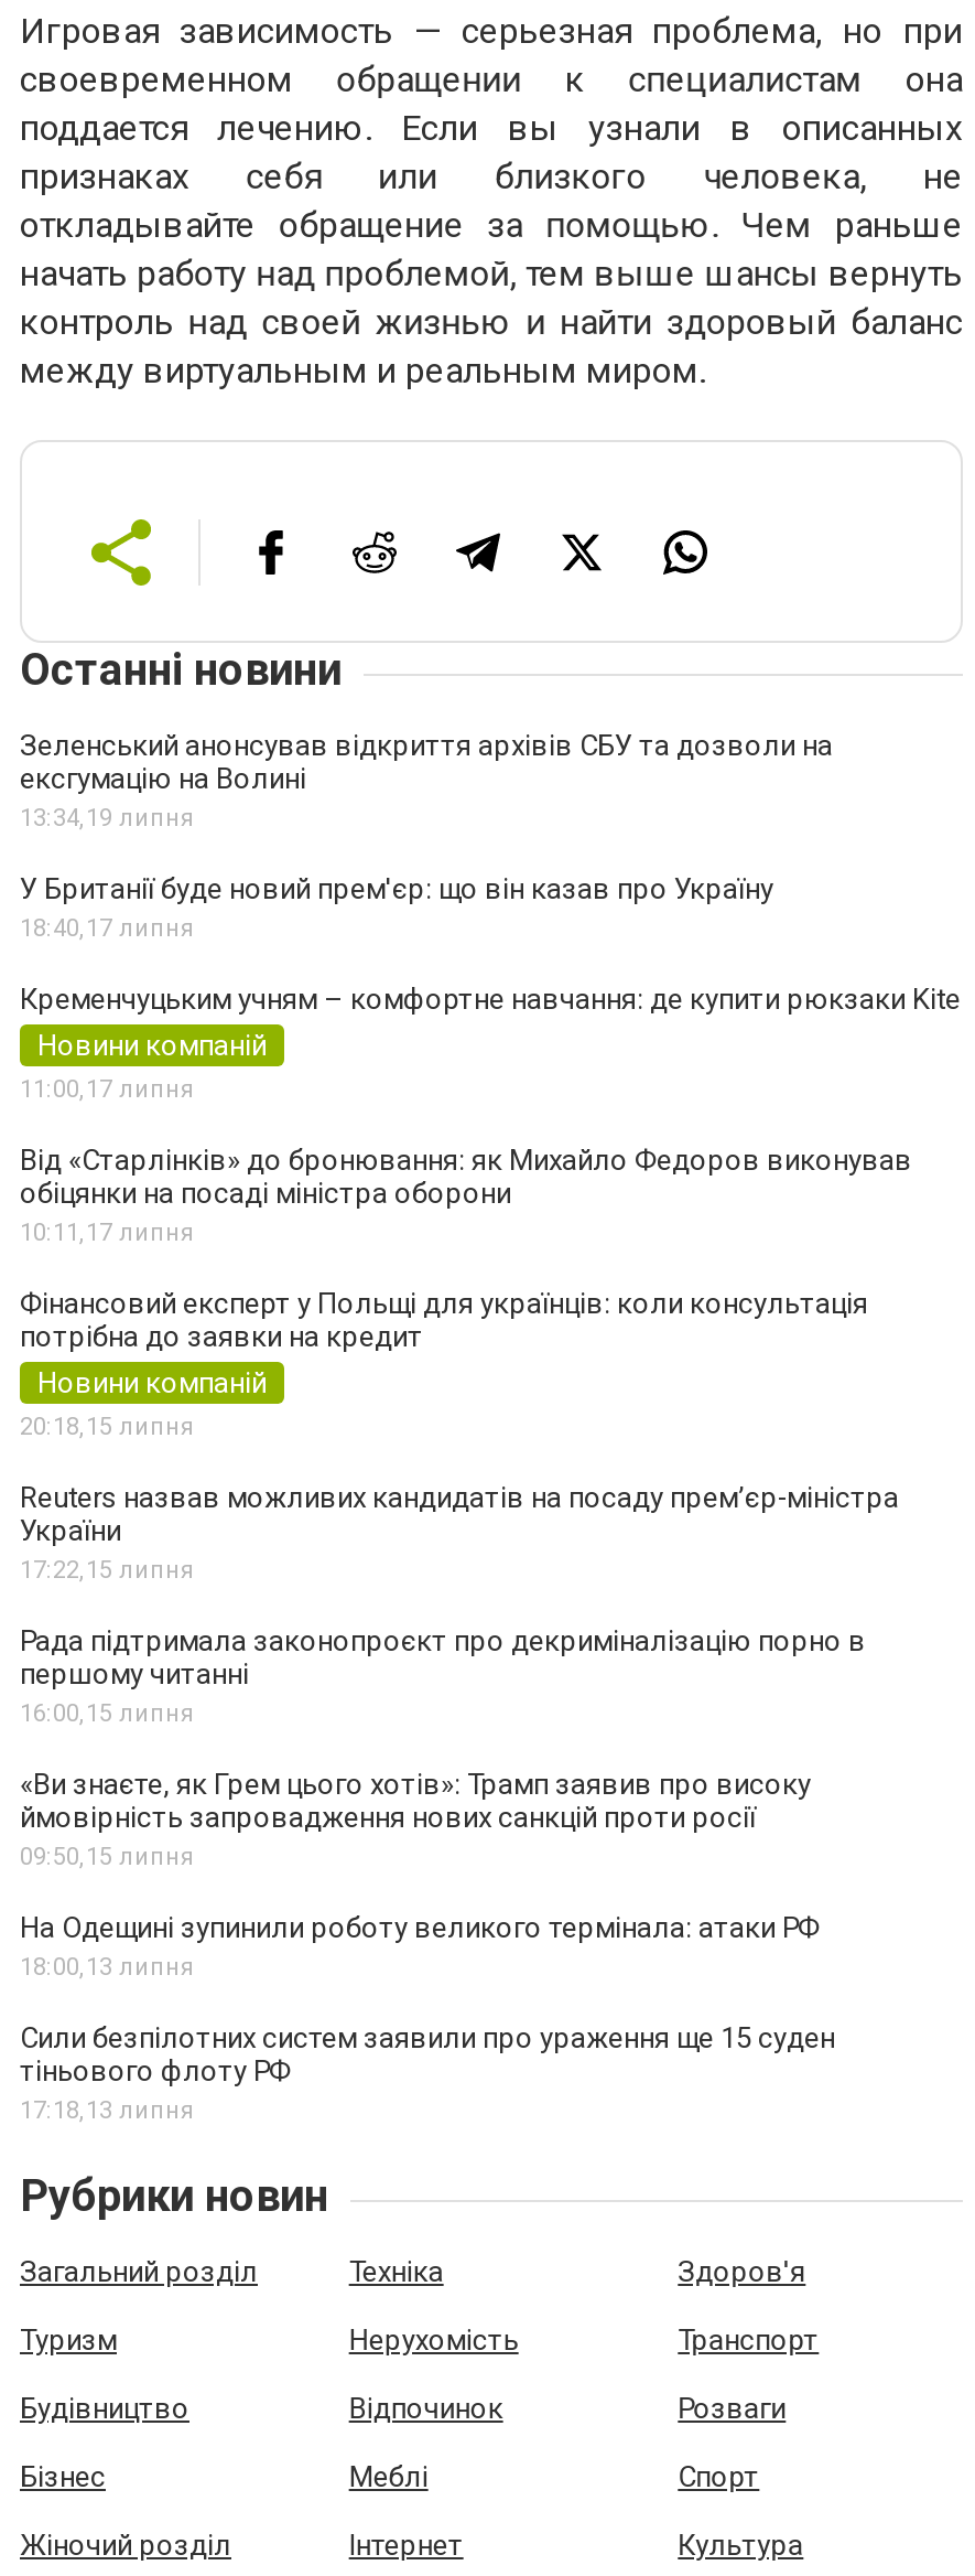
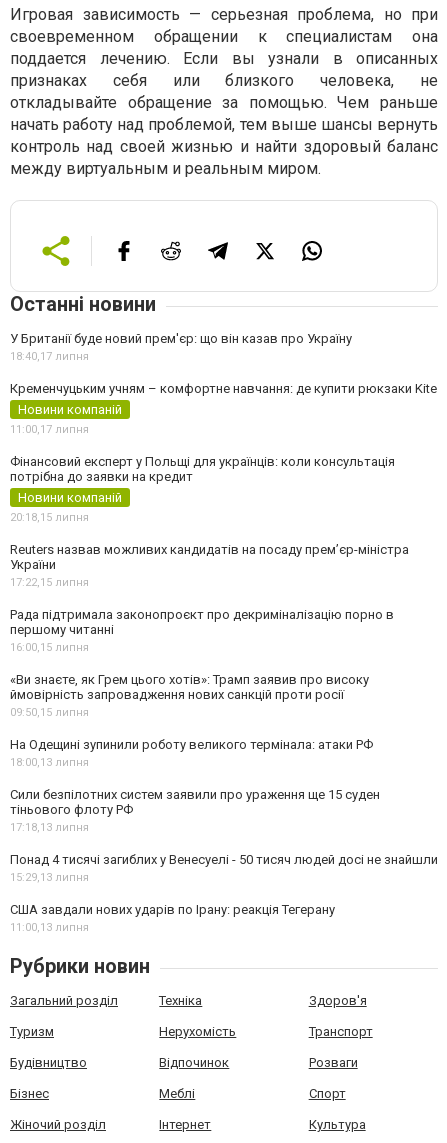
[20,730,833,833] Зеленський анонсував відкриття архівів СБУ та дозволи на | ексгумацію на Волині | 13:34, 19 липня -> none
moved [20,873,961,1105] -> [10,331,437,436]: У Британії буде новий прем'єр: що він казав про Україну | 18:40, 17 липня | Кременчуцьким учням – комфортне навчання: де купити рюкзаки Kite | Новини компаній | 11:00, 17 липня
[20,1144,912,1248] Від «Старлінків» до бронювання: як Михайло Федоров виконував | обіцянки на посаді міністра оборони | 10:11, 17 липня -> none
moved [20,1288,899,2126] -> [10,454,409,834]: Фінансовий експерт у Польщі для українців: коли консультація | потрібна до заявки на кредит | Новини компаній | ... | тіньового флоту РФ | 17:18, 13 липня
none -> [10,852,438,934] Понад 4 тисячі загиблих у Венесуелі - 50 тисяч людей досі не знайшли | 15:29,13 липня | США завдали нових ударів по Ірану: реакція Тегерану | 11:00,13 липня

